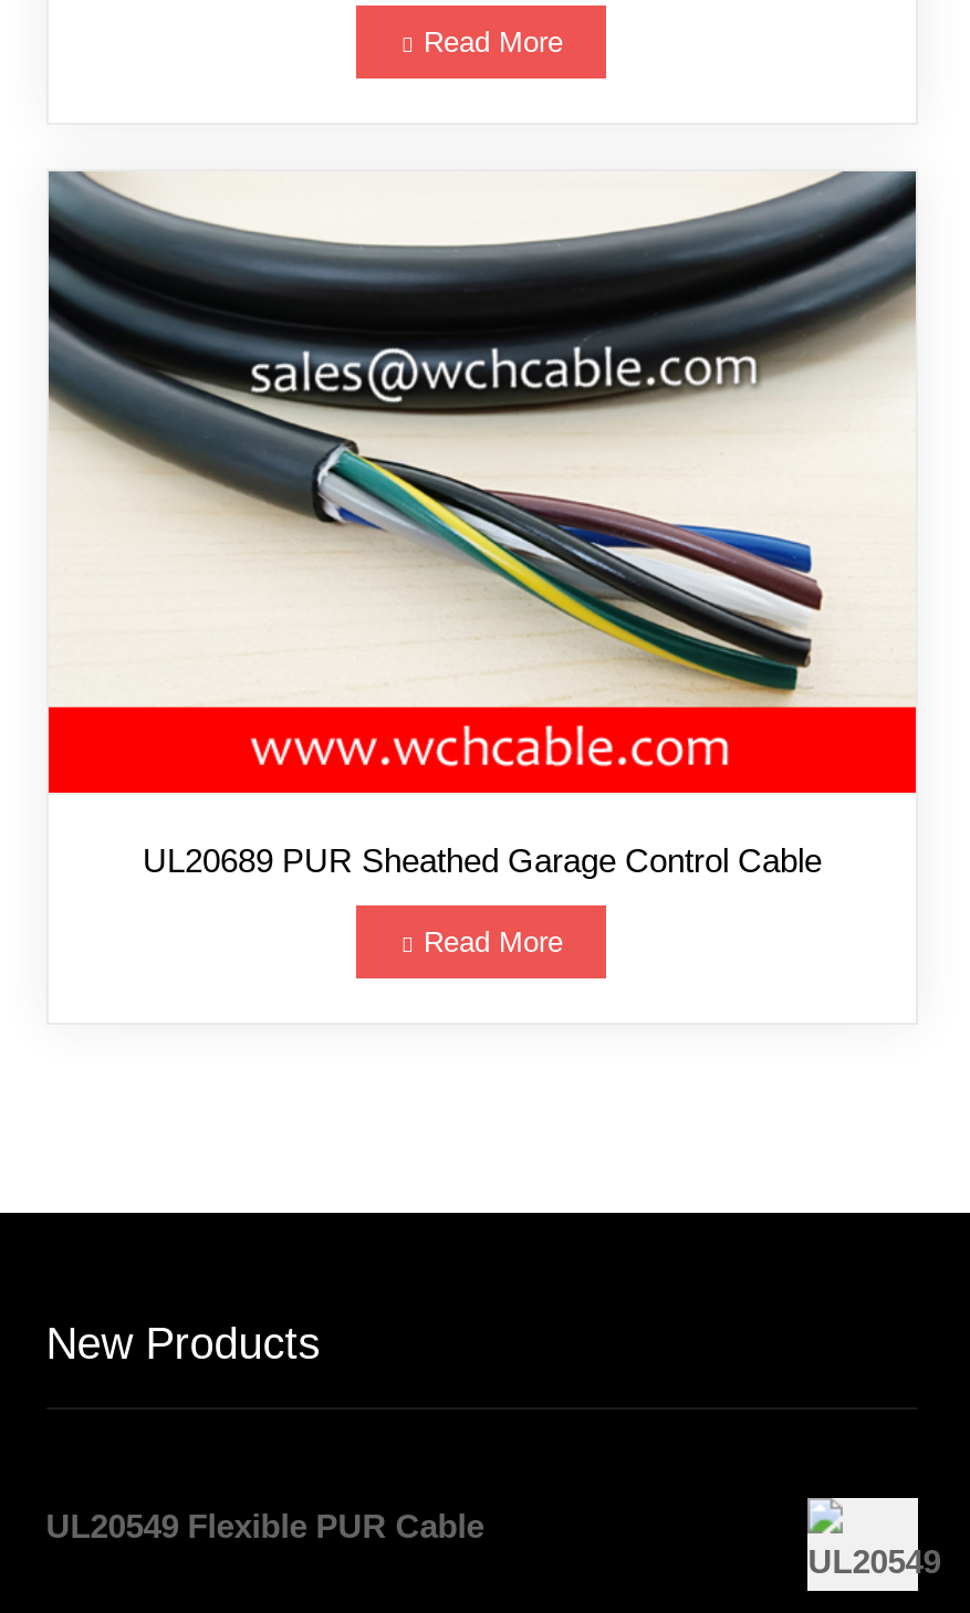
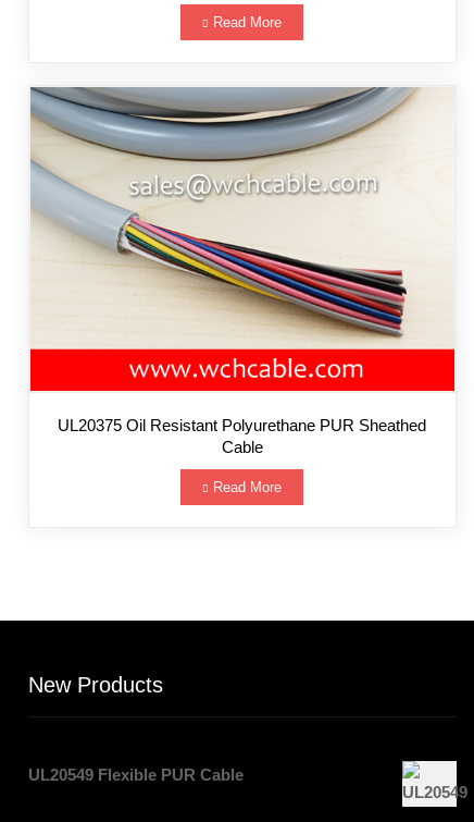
[46,170,918,708] [image] -> [29,86,456,349] [image]
[143,843,822,878] UL20689 PUR Sheathed Garage Control Cable -> [58,417,427,456] UL20375 Oil Resistant Polyurethane PUR Sheathed | Cable

